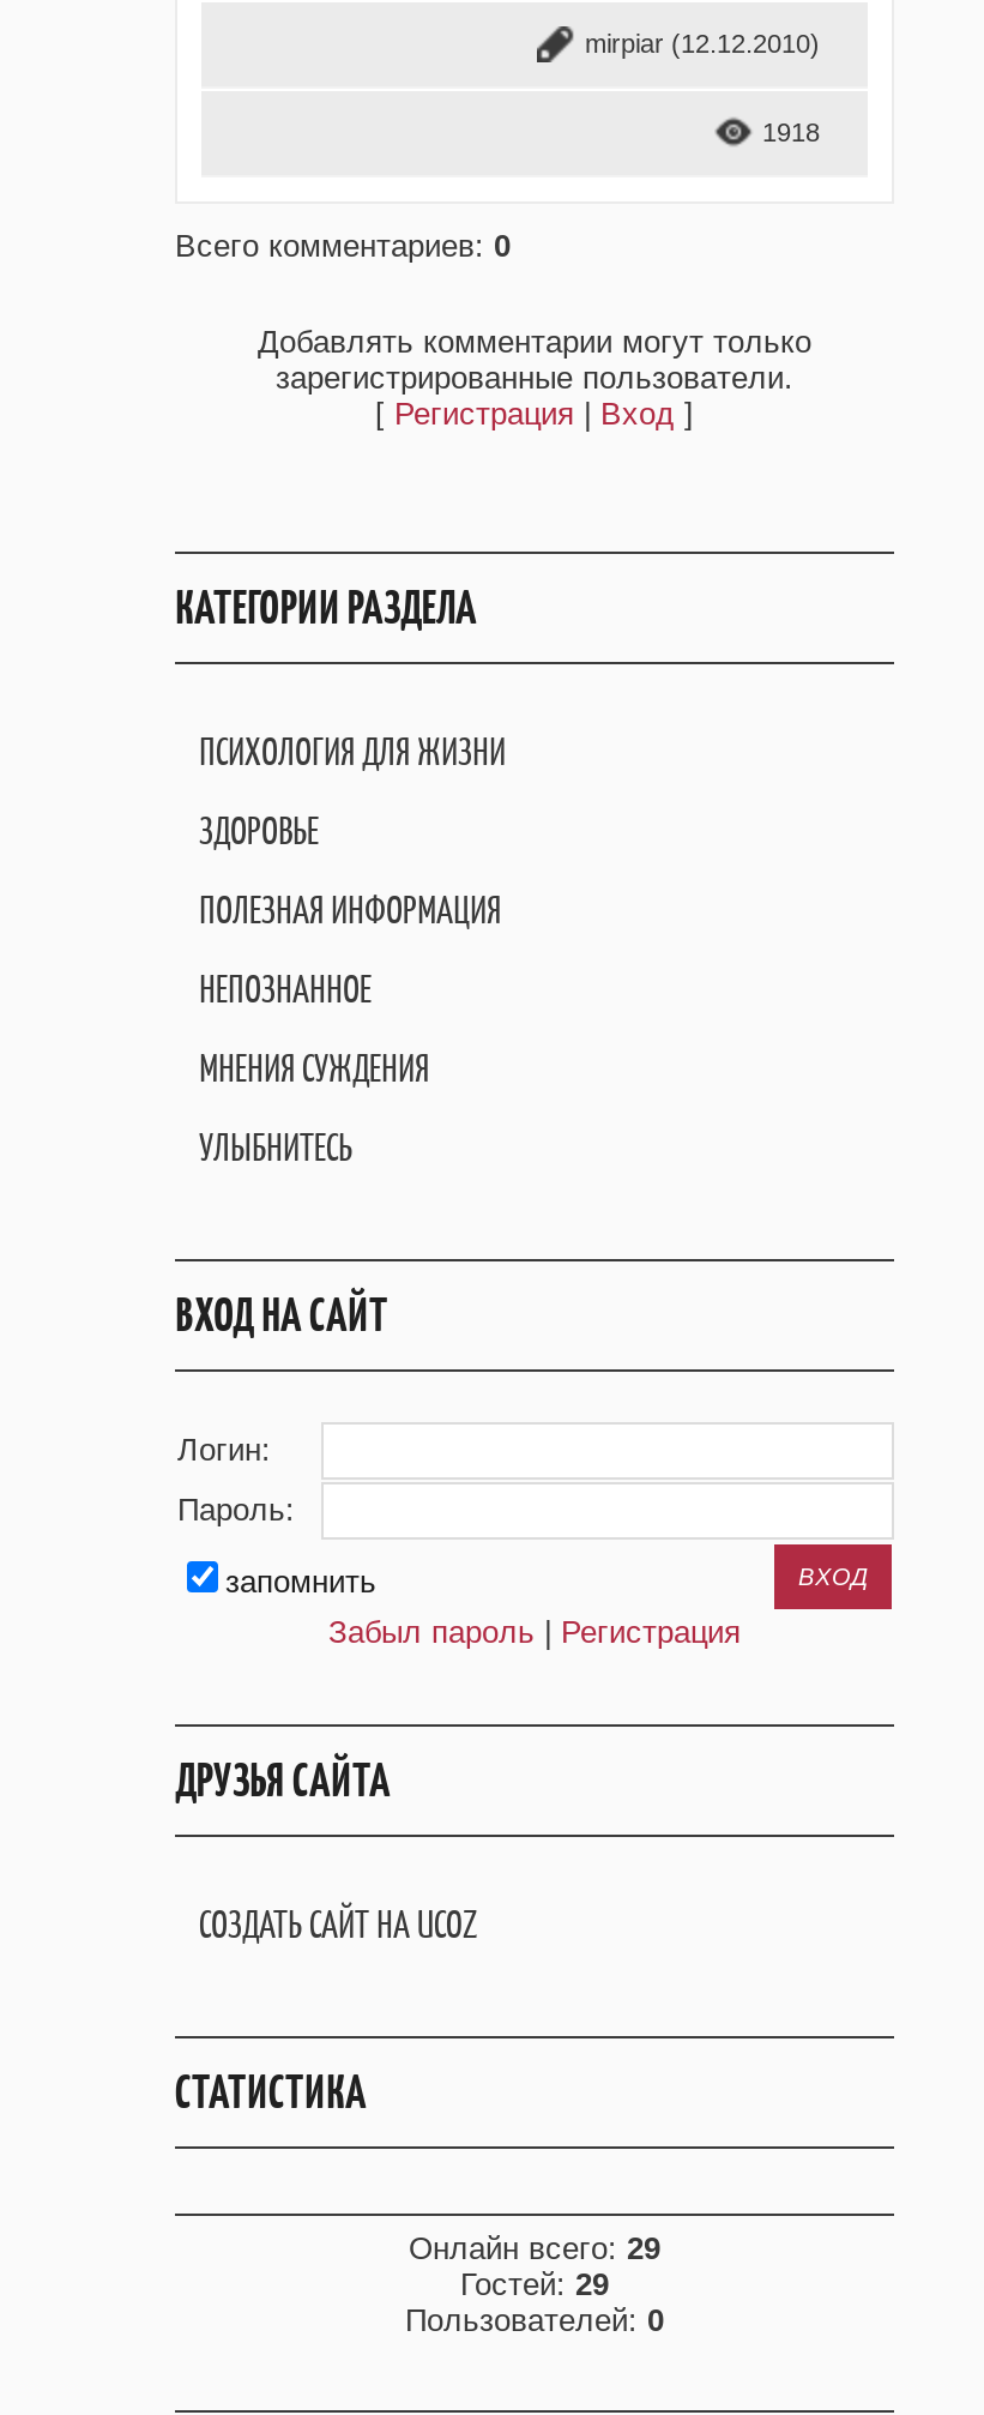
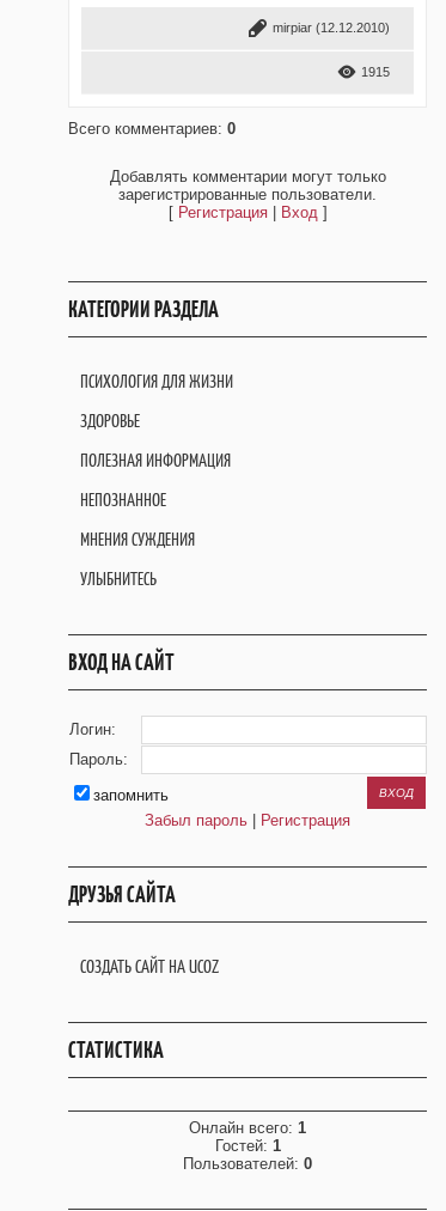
[762,118,820,146] 1918 -> [361,65,390,79] 1915
[409,2230,660,2266] Онлайн всего: 29 -> [189,1119,306,1137] Онлайн всего: 1
[460,2266,609,2302] Гостей: 29 -> [215,1137,280,1155] Гостей: 1

